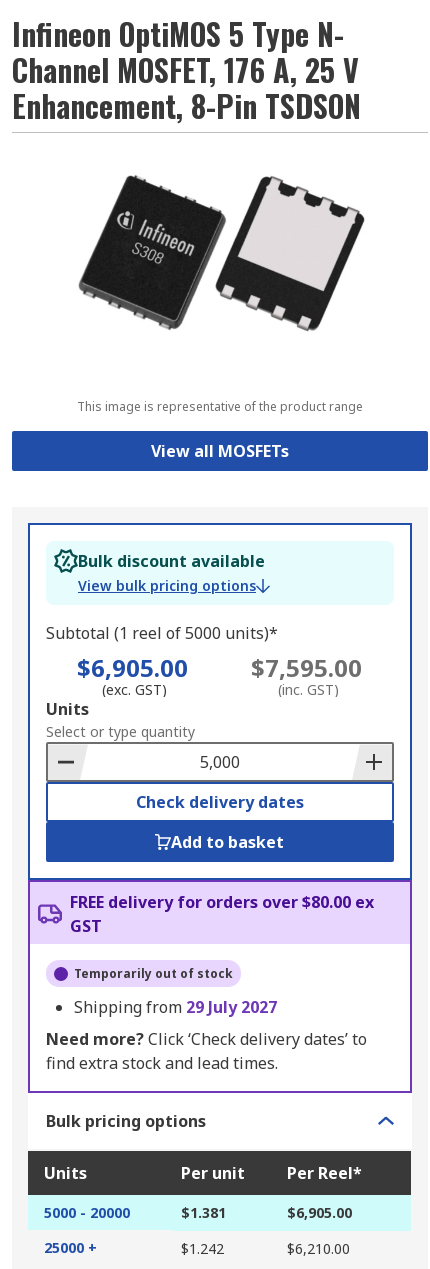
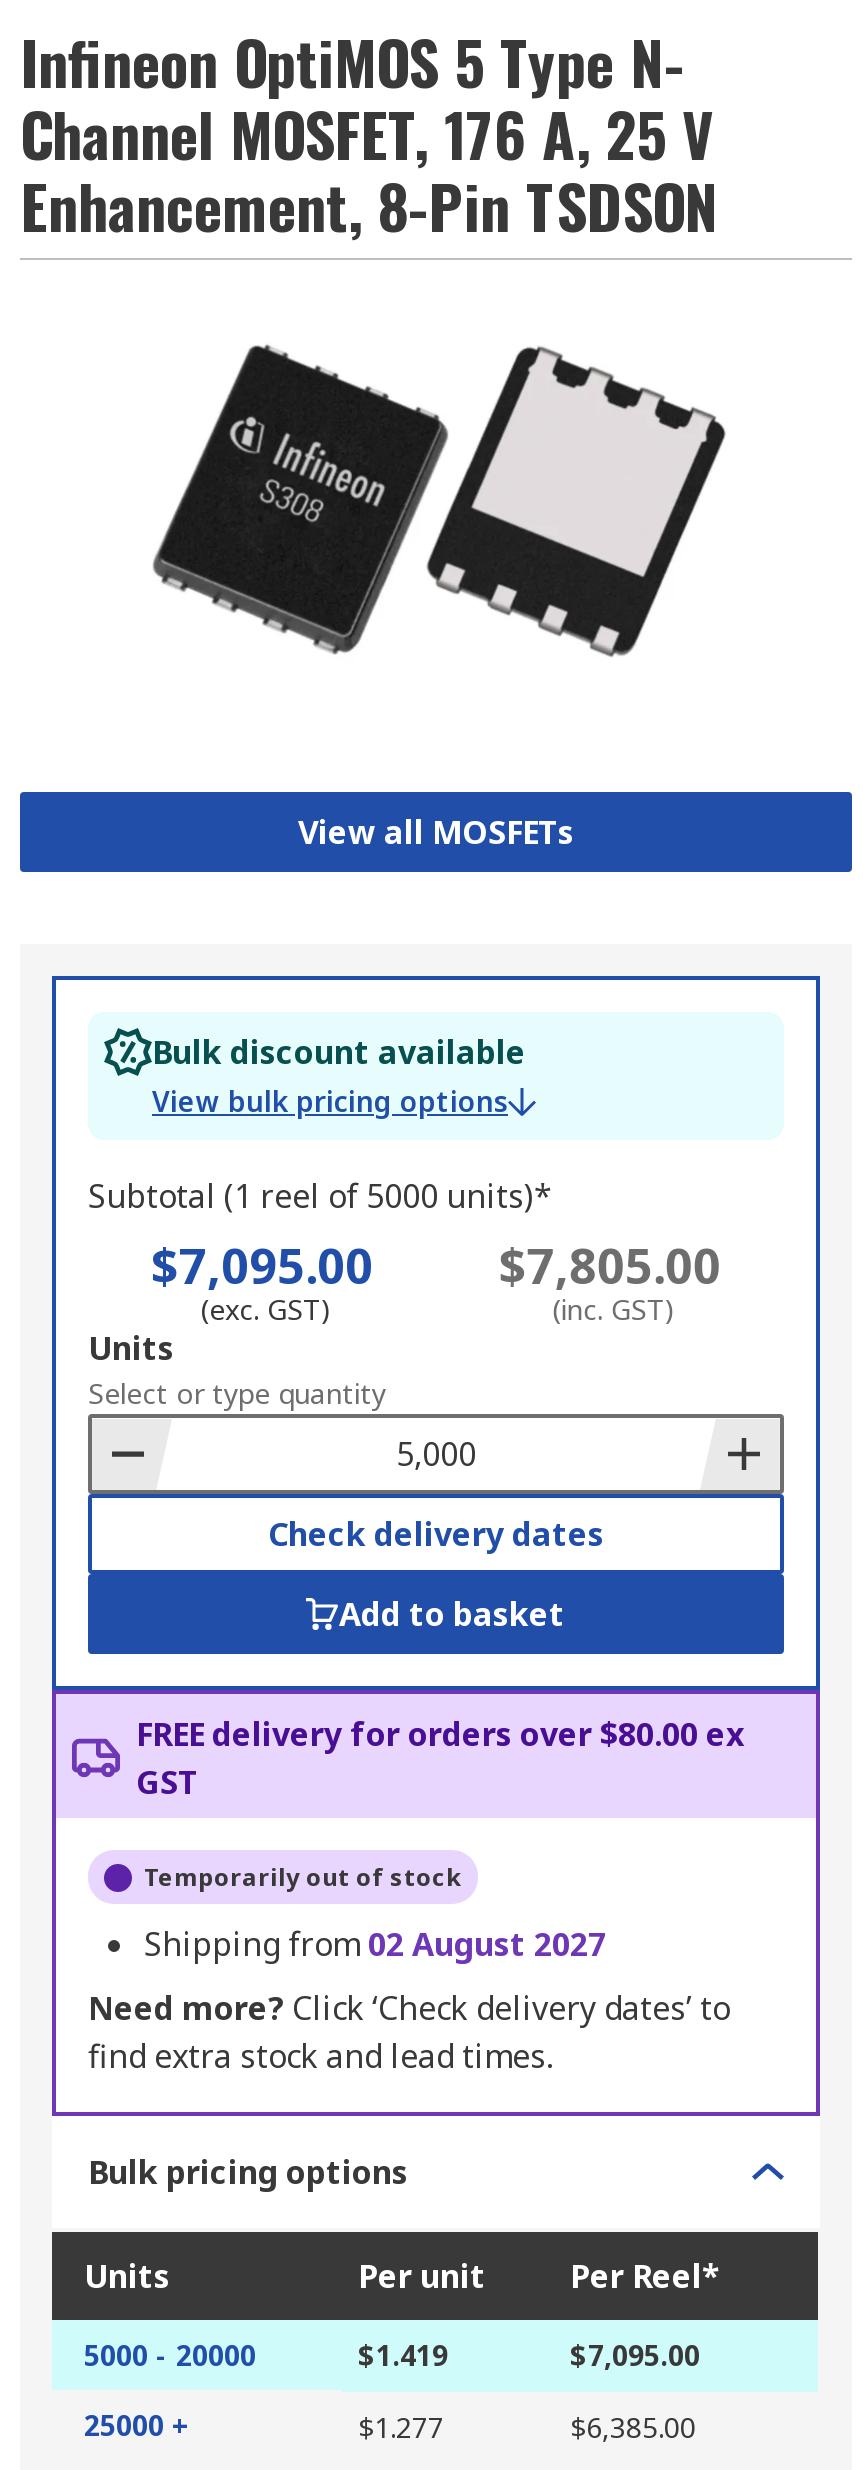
[77,398,363,415] This image is representative of the product range -> none
[77,651,188,684] $6,905.00 -> [151,1233,373,1299] $7,095.00
[251,651,362,684] $7,595.00 -> [499,1233,721,1299] $7,805.00
[74,996,277,1018] Shipping from 29 July 2027 -> [144,1923,606,1967] Shipping from 02 August 2027
[181,1203,226,1222] $1.381 -> [358,2337,448,2375] $1.419
[287,1203,352,1222] $6,905.00 -> [570,2337,700,2375] $7,095.00
[181,1239,224,1258] $1.242 -> [358,2409,444,2447] $1.277
[287,1239,350,1258] $6,210.00 -> [570,2409,696,2447] $6,385.00

